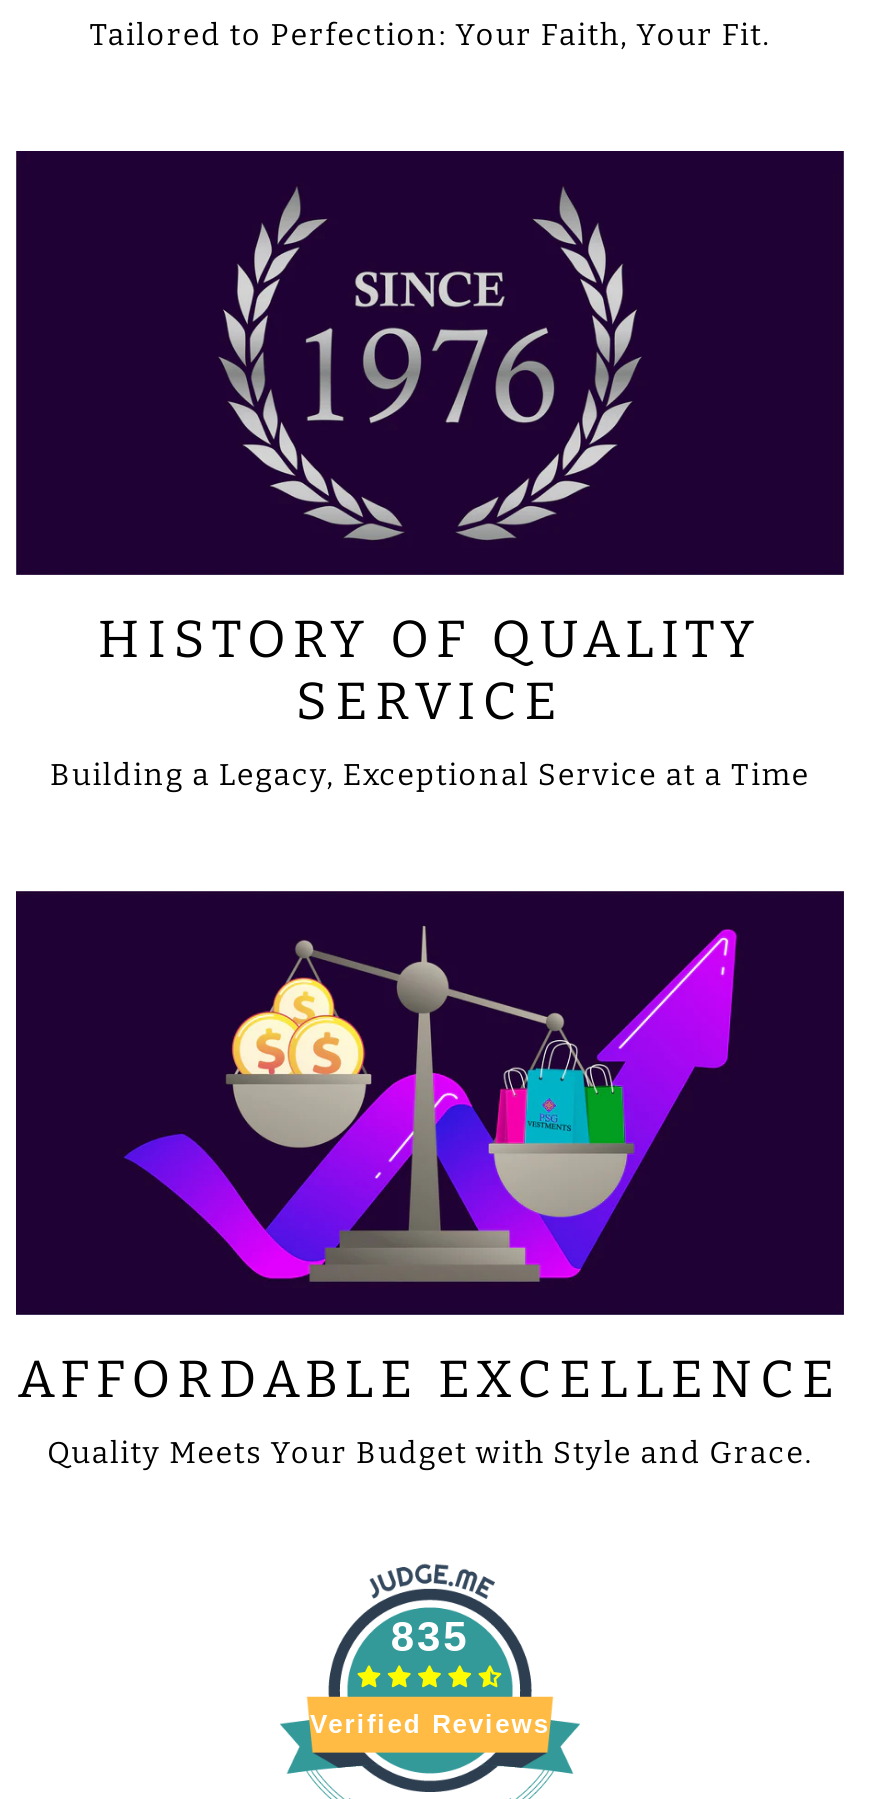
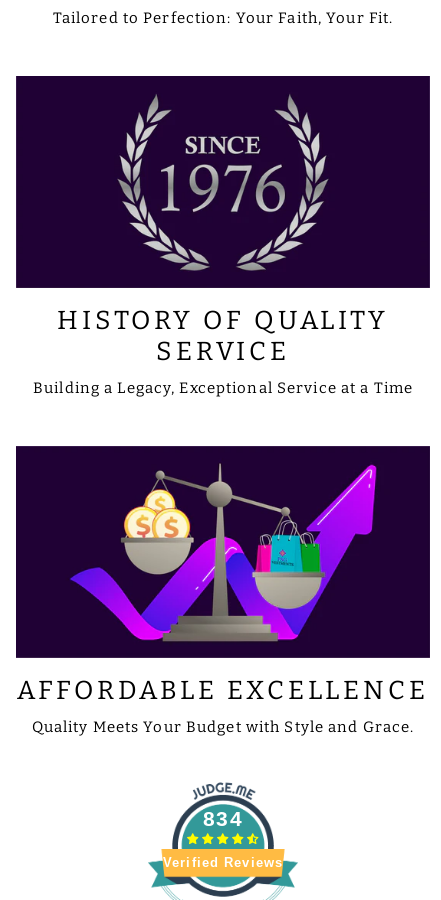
[391,1613,469,1659] 835 -> [203,807,243,830] 834

